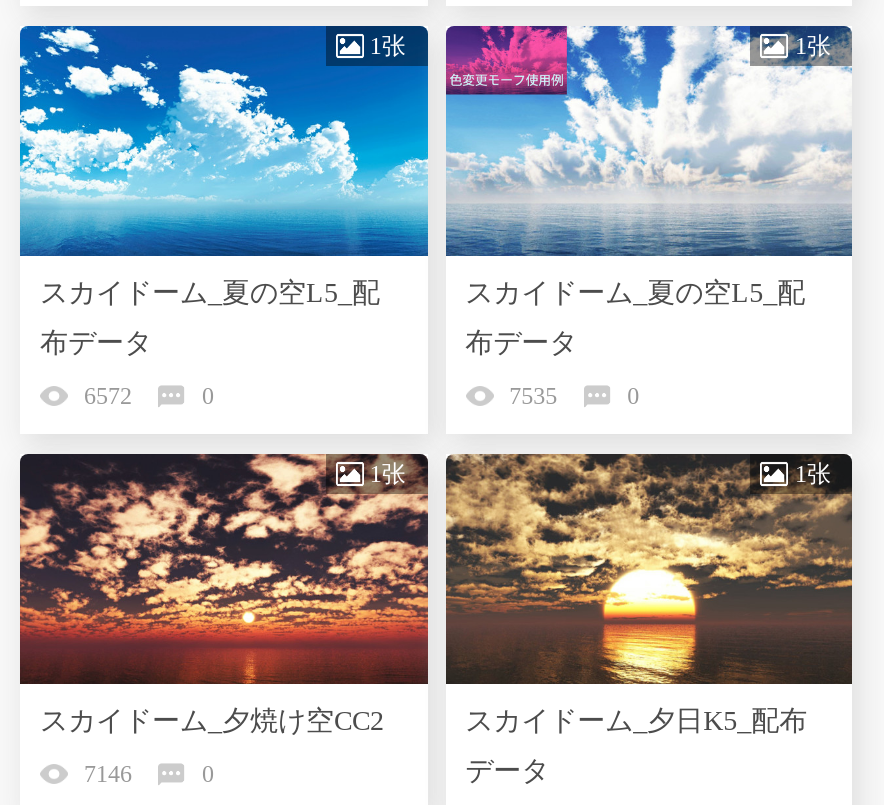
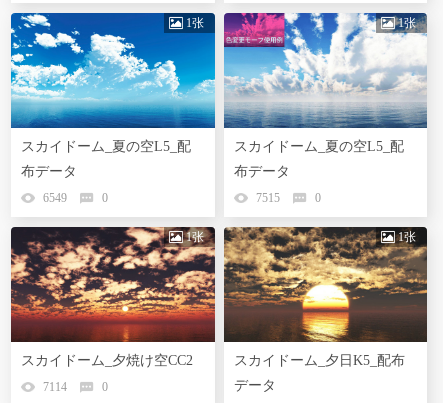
[84,382,132,410] 6572 -> [43,191,67,205] 6549
[509,382,557,410] 7535 -> [256,191,280,205] 7515
[84,760,132,788] 7146 -> [43,380,67,394] 7114

